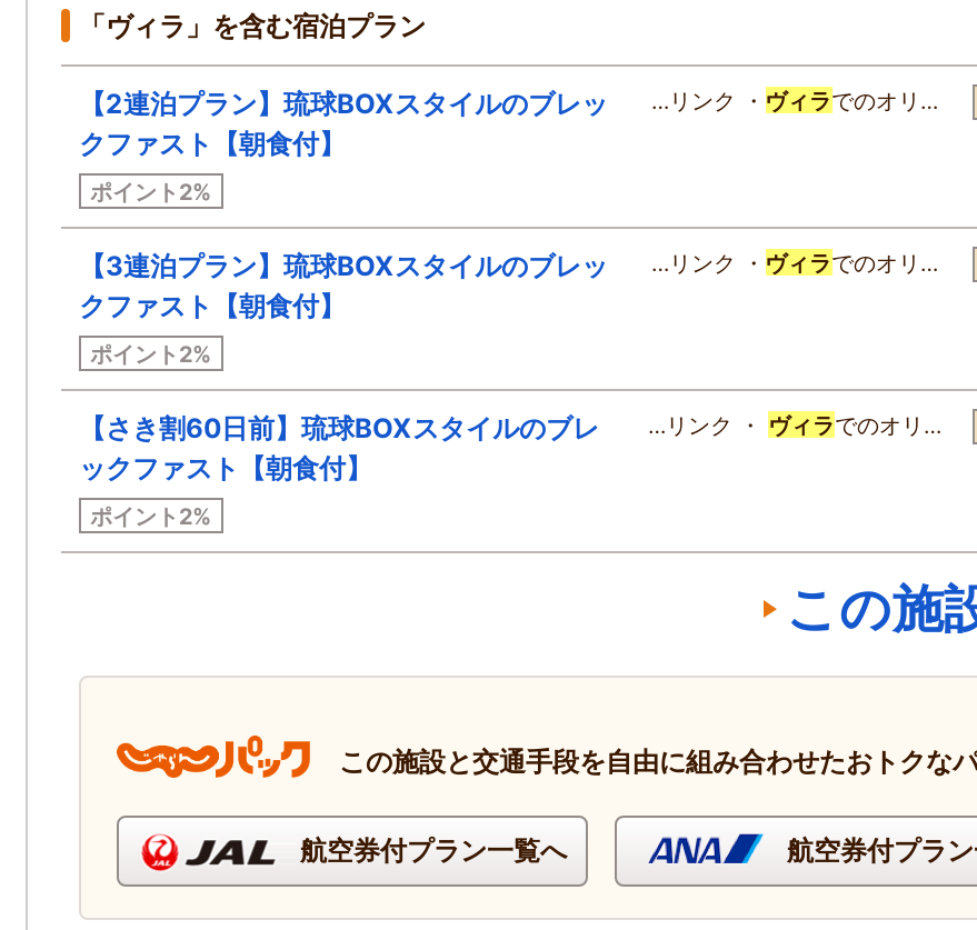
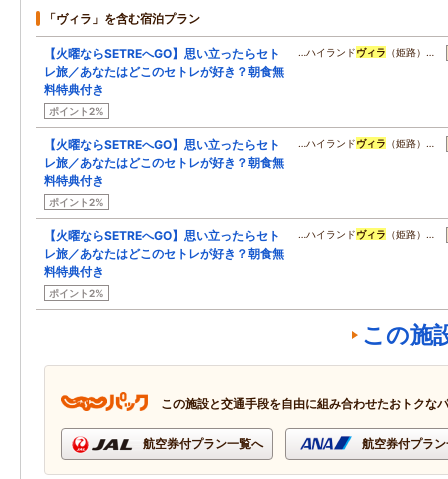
[79,88,608,161] 【2連泊プラン】琉球BOXスタイルのブレッ | クファスト【朝食付】 -> [44,46,284,97] 【火曜ならSETREへGO】思い立ったらセト | レ旅／あなたはどこのセトレが好き？朝食無 | 料特典付き
[651,88,938,114] …リンク ・ヴィラでのオリ… -> [298,46,434,58] …ハイランドヴィラ（姫路）…
[79,250,608,323] 【3連泊プラン】琉球BOXスタイルのブレッ | クファスト【朝食付】 -> [44,137,284,188] 【火曜ならSETREへGO】思い立ったらセト | レ旅／あなたはどこのセトレが好き？朝食無 | 料特典付き
[651,250,938,276] …リンク ・ヴィラでのオリ… -> [298,137,434,149] …ハイランドヴィラ（姫路）…
[79,412,599,485] 【さき割60日前】琉球BOXスタイルのブレ | ックファスト【朝食付】 -> [44,228,284,279] 【火曜ならSETREへGO】思い立ったらセト | レ旅／あなたはどこのセトレが好き？朝食無 | 料特典付き
[648,412,941,439] …リンク ・ヴィラでのオリ… -> [298,228,434,240] …ハイランドヴィラ（姫路）…

